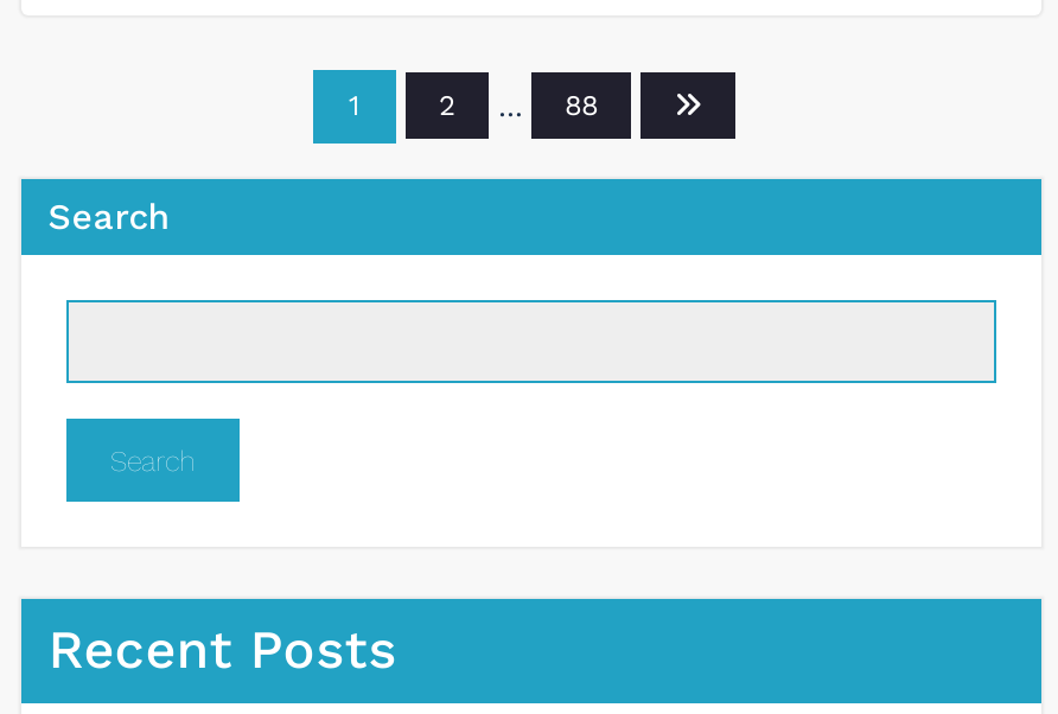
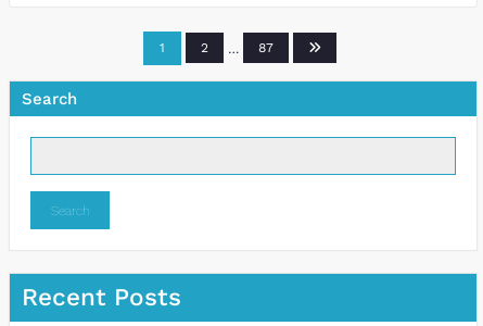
[565,89,598,122] 88 -> [258,40,274,55] 87

